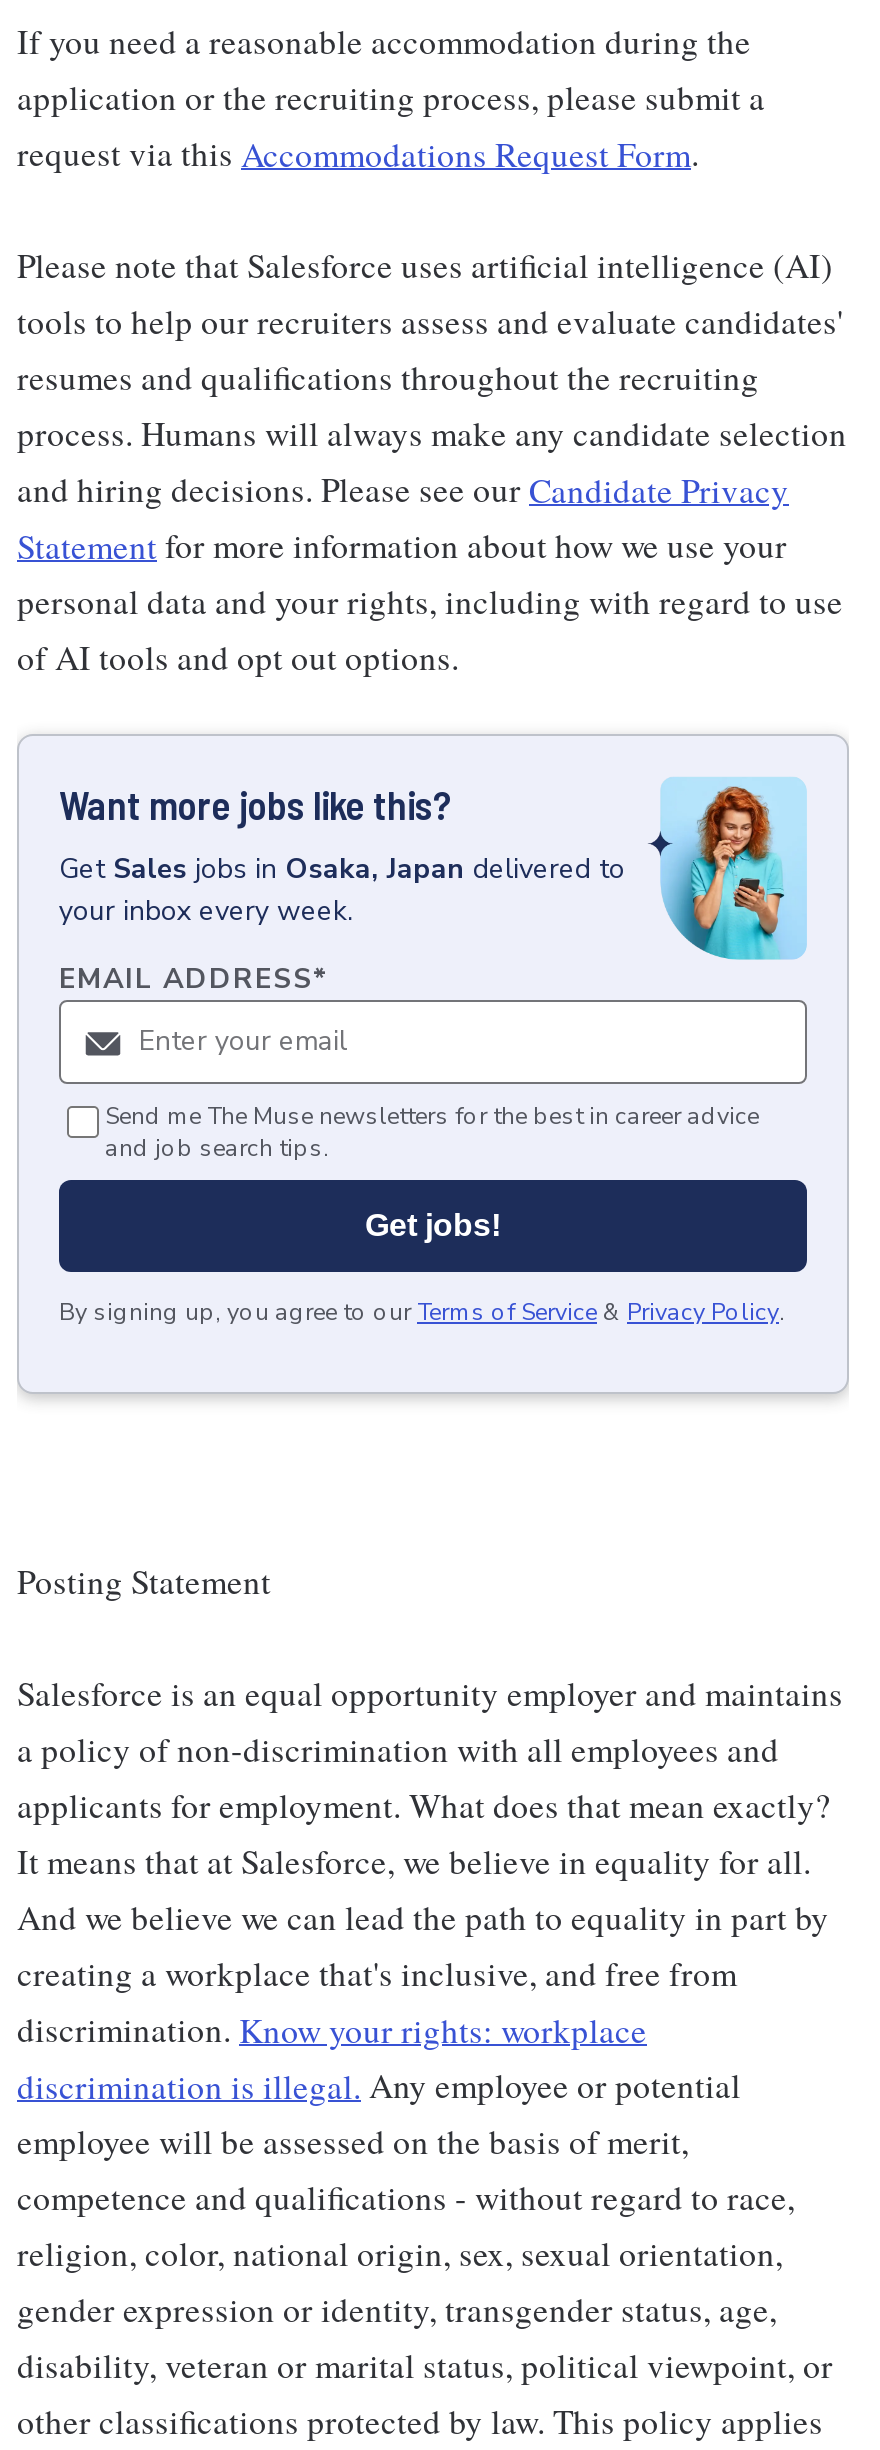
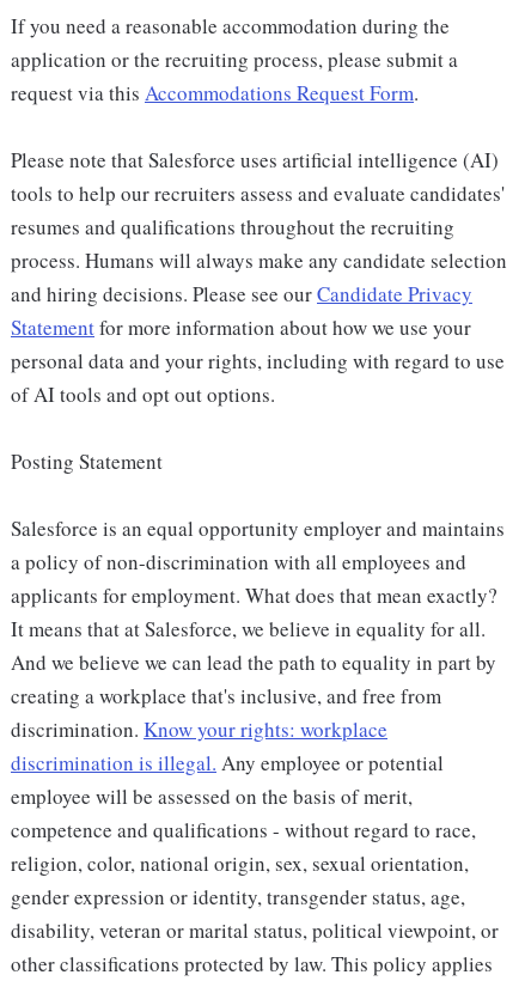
[17,734,849,1400] [image] | Want more jobs like this? | Get Sales jobs in Osaka, Japan delivered to | your inbox every week. | EMAIL ADDRESS* -> none
[59,1100,785,1328] Send me The Muse newsletters for the best in career advice | and job search tips. | Get jobs! | By signing up, you agree to our Terms of Service & Privacy Policy. -> none

